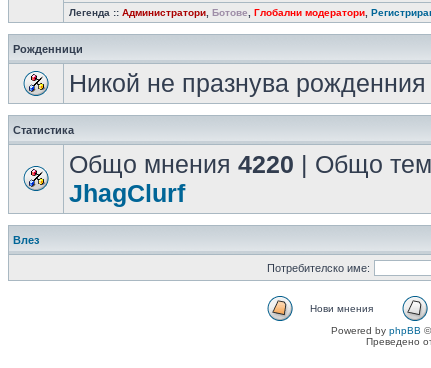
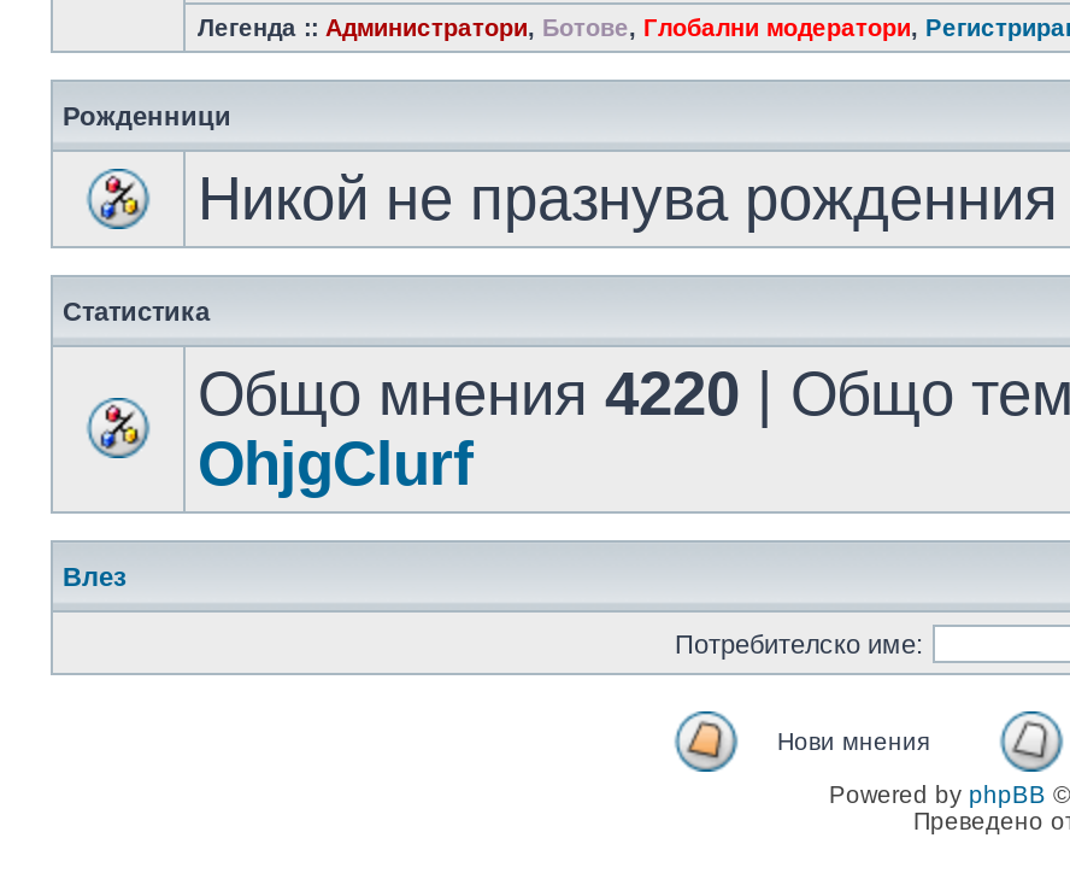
[69,179,185,207] JhagClurf -> [198,429,472,497] OhjgClurf

